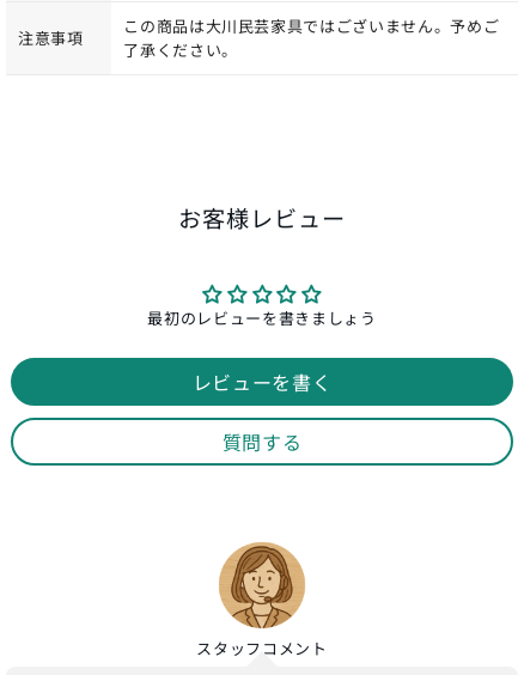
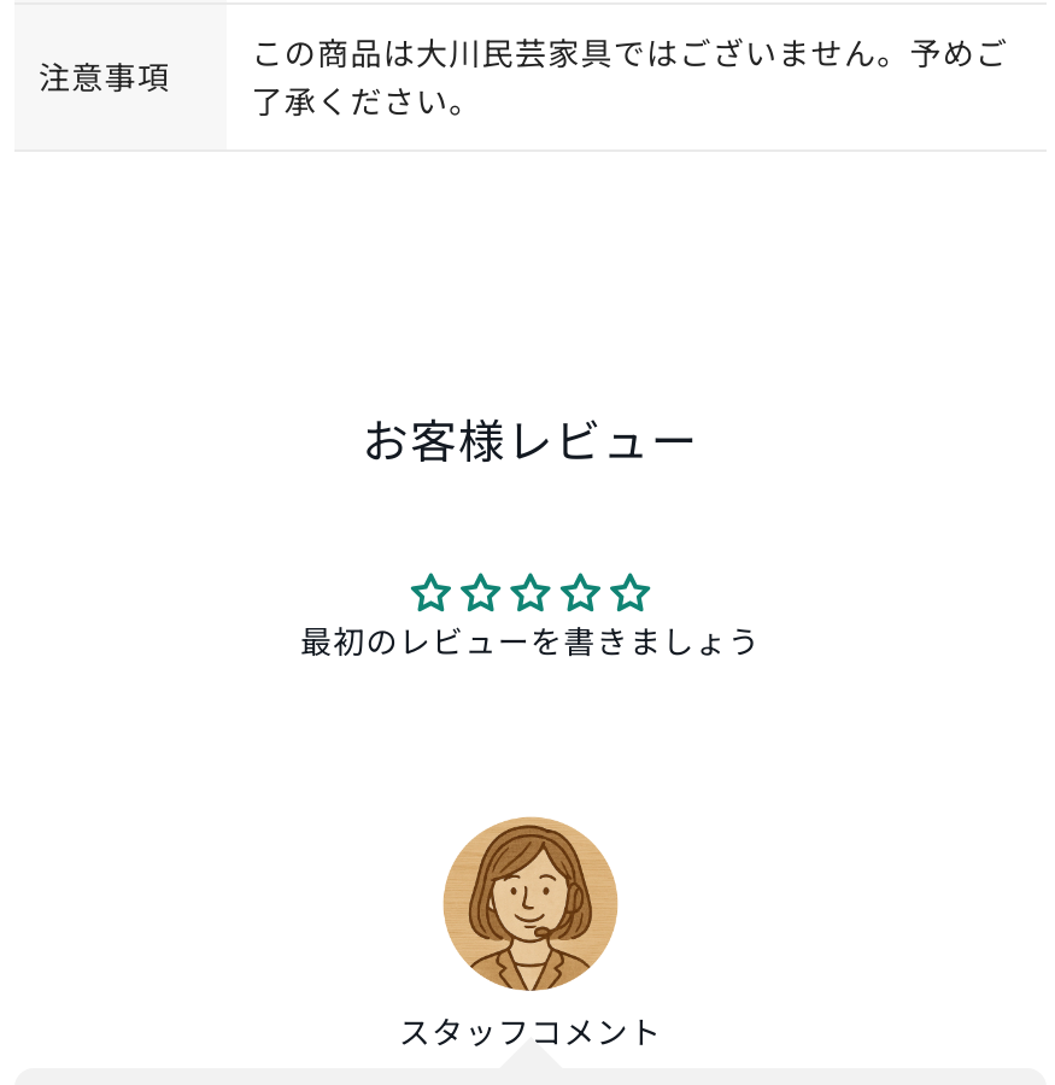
[192,367,332,456] レビューを書く | 質問する -> none

